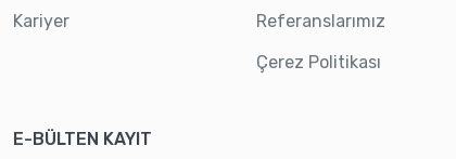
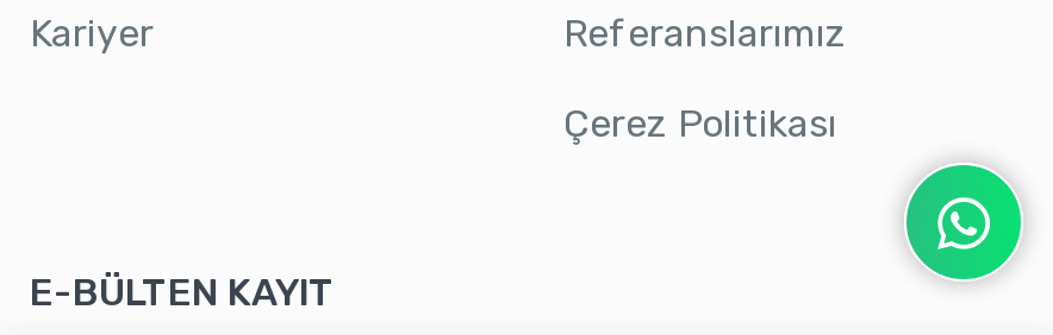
none -> [902,160,1026,284] [image]

